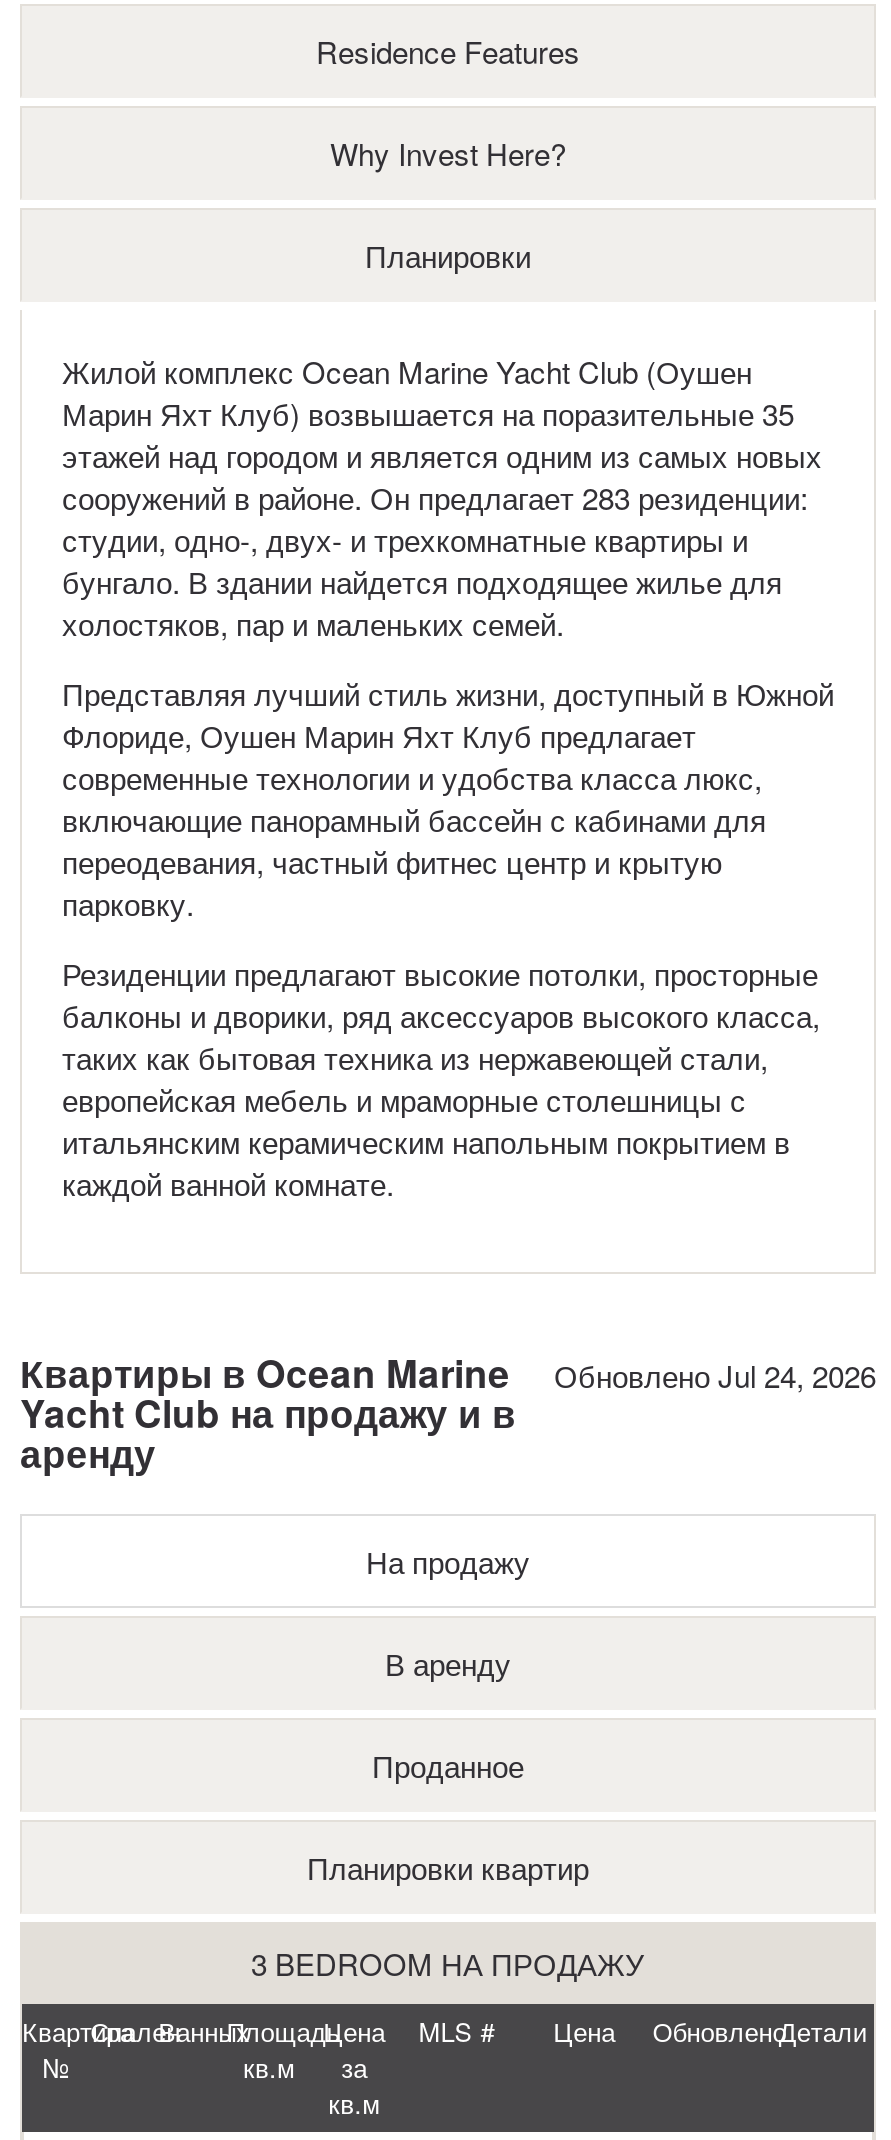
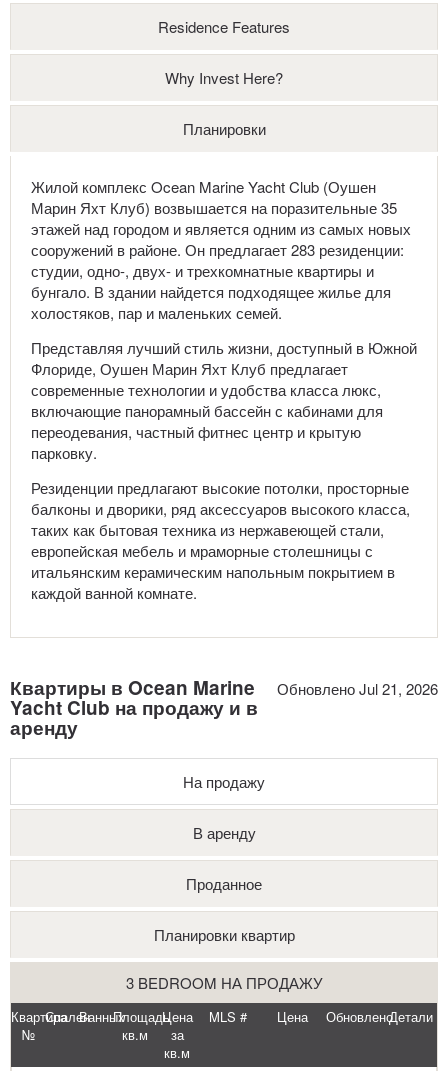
[554,1354,876,1396] Обновлено Jul 24, 2026 -> [277,678,438,699] Обновлено Jul 21, 2026

